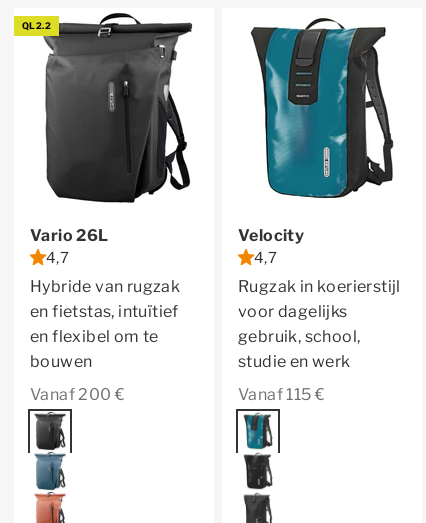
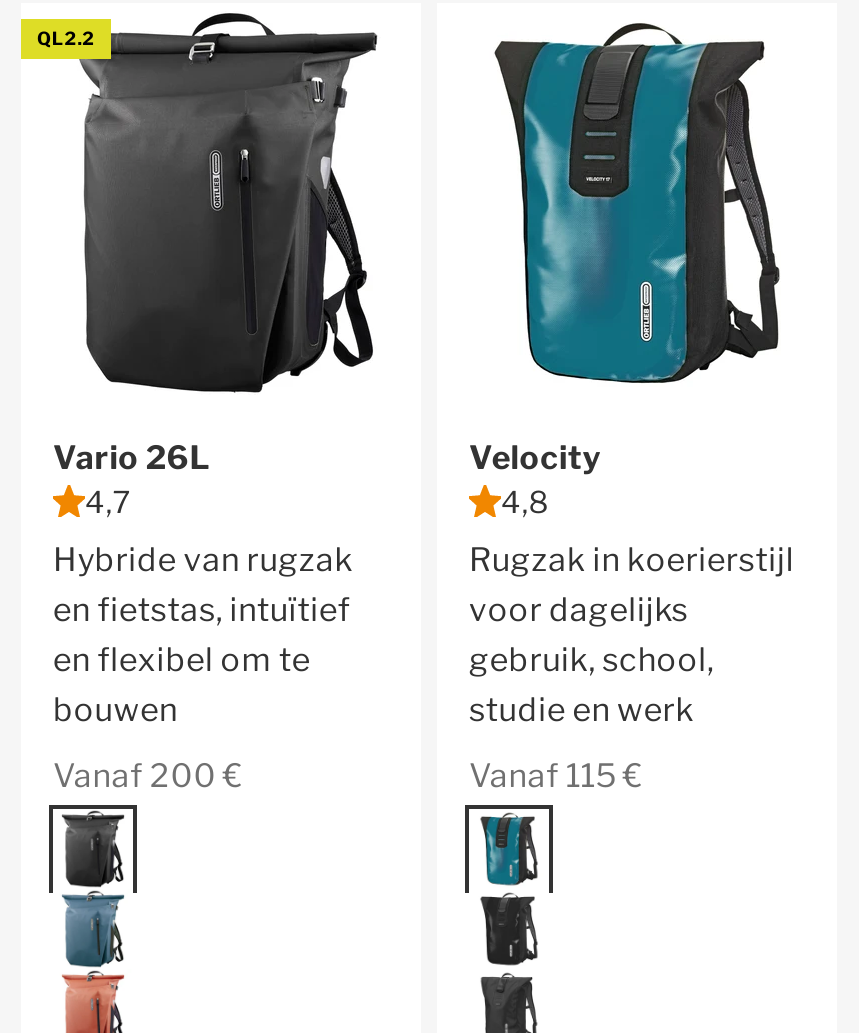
[254,249,277,267] 4,7 -> [501,485,549,521] 4,8

